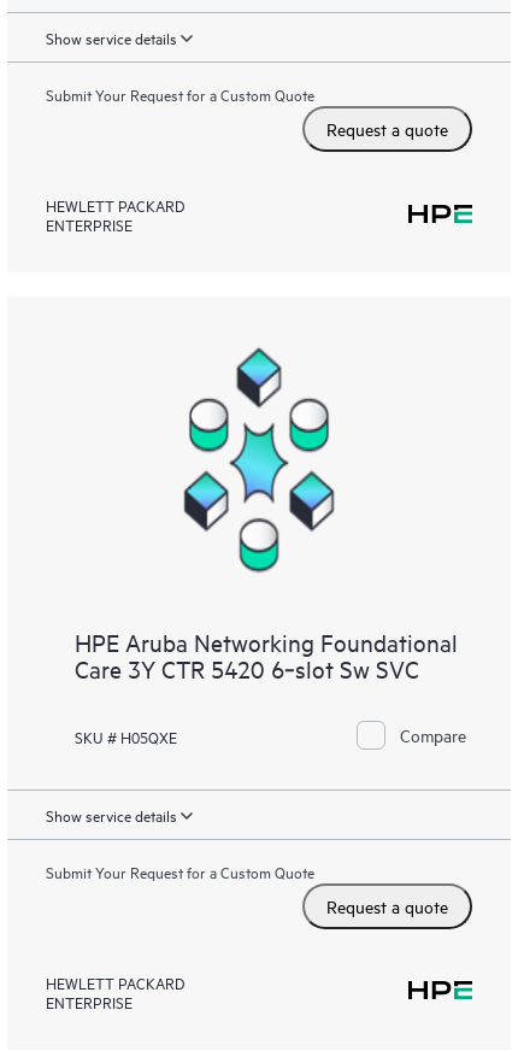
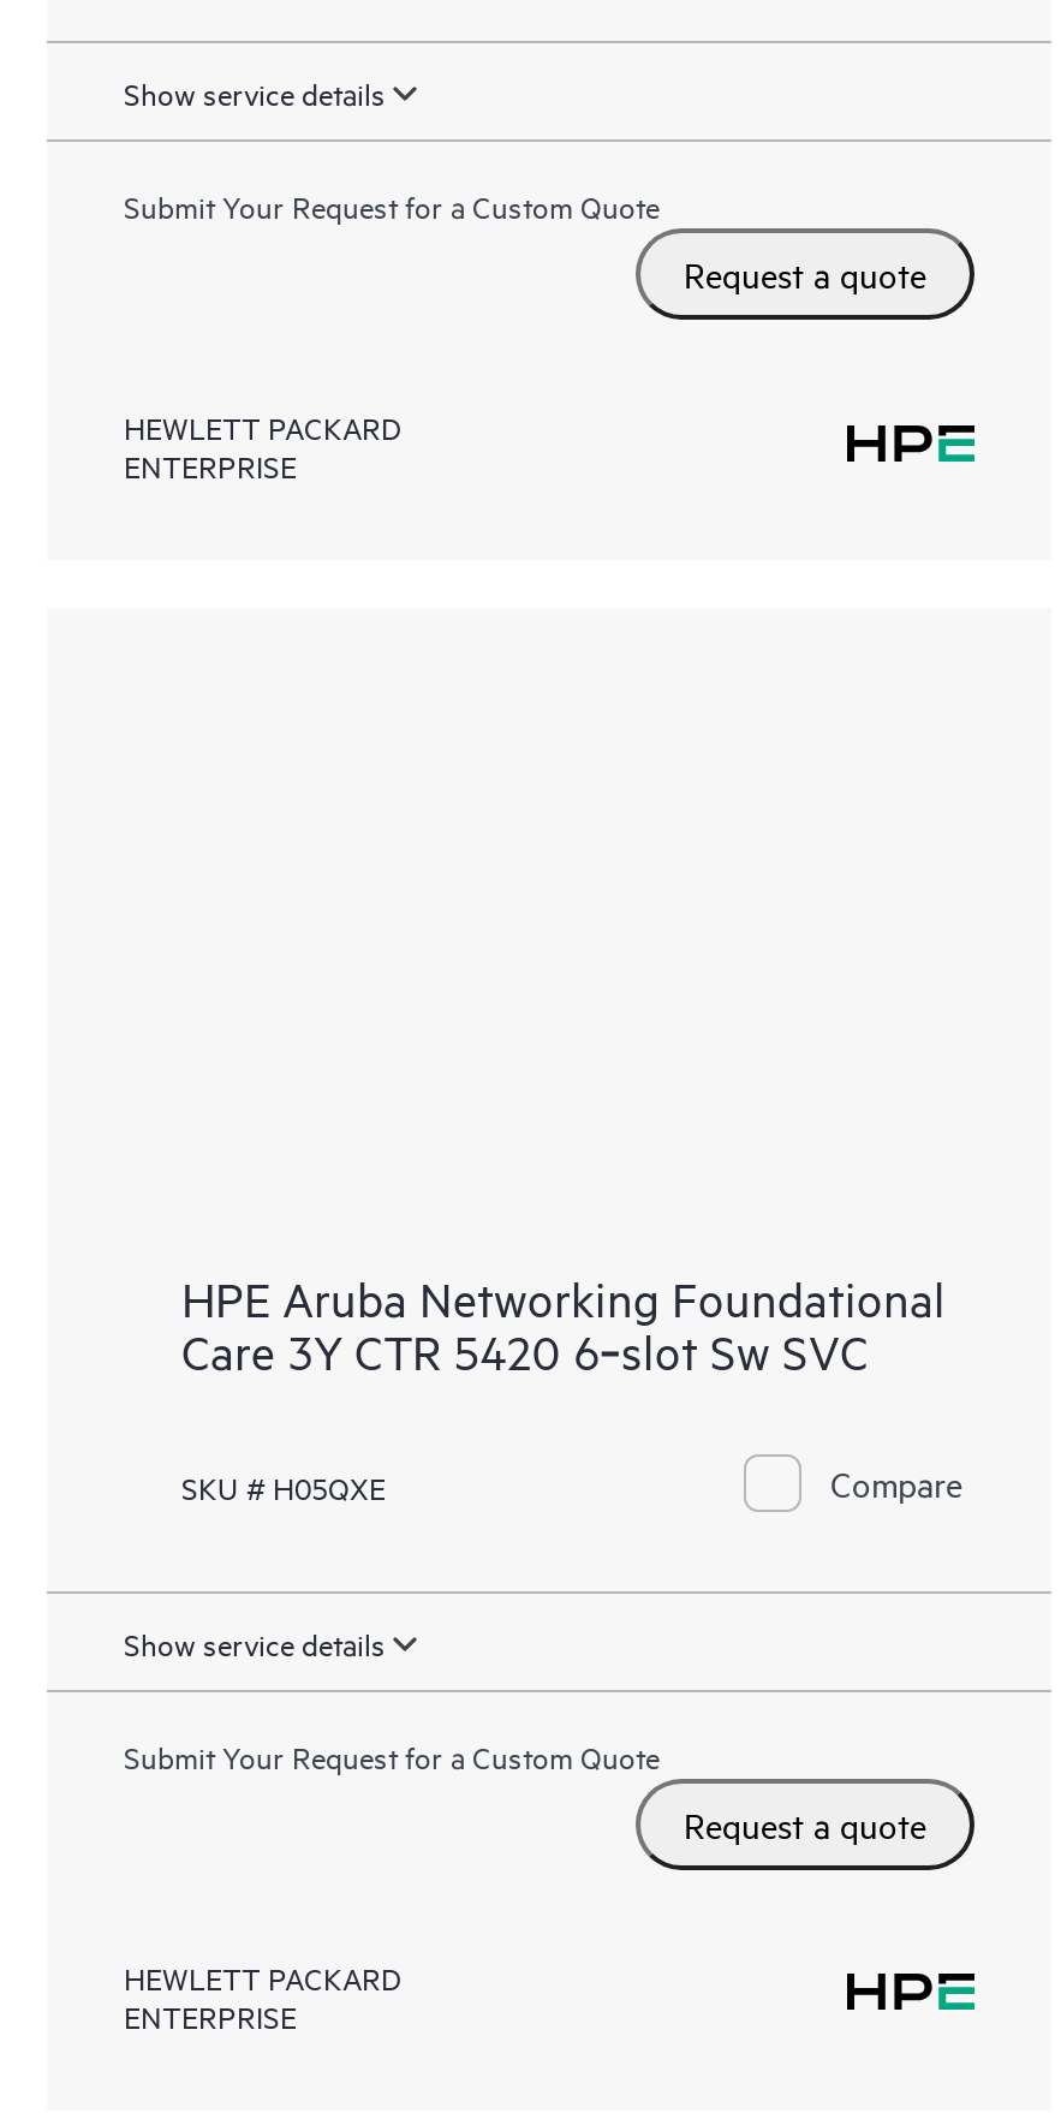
[183,347,335,574] [image] -> none

